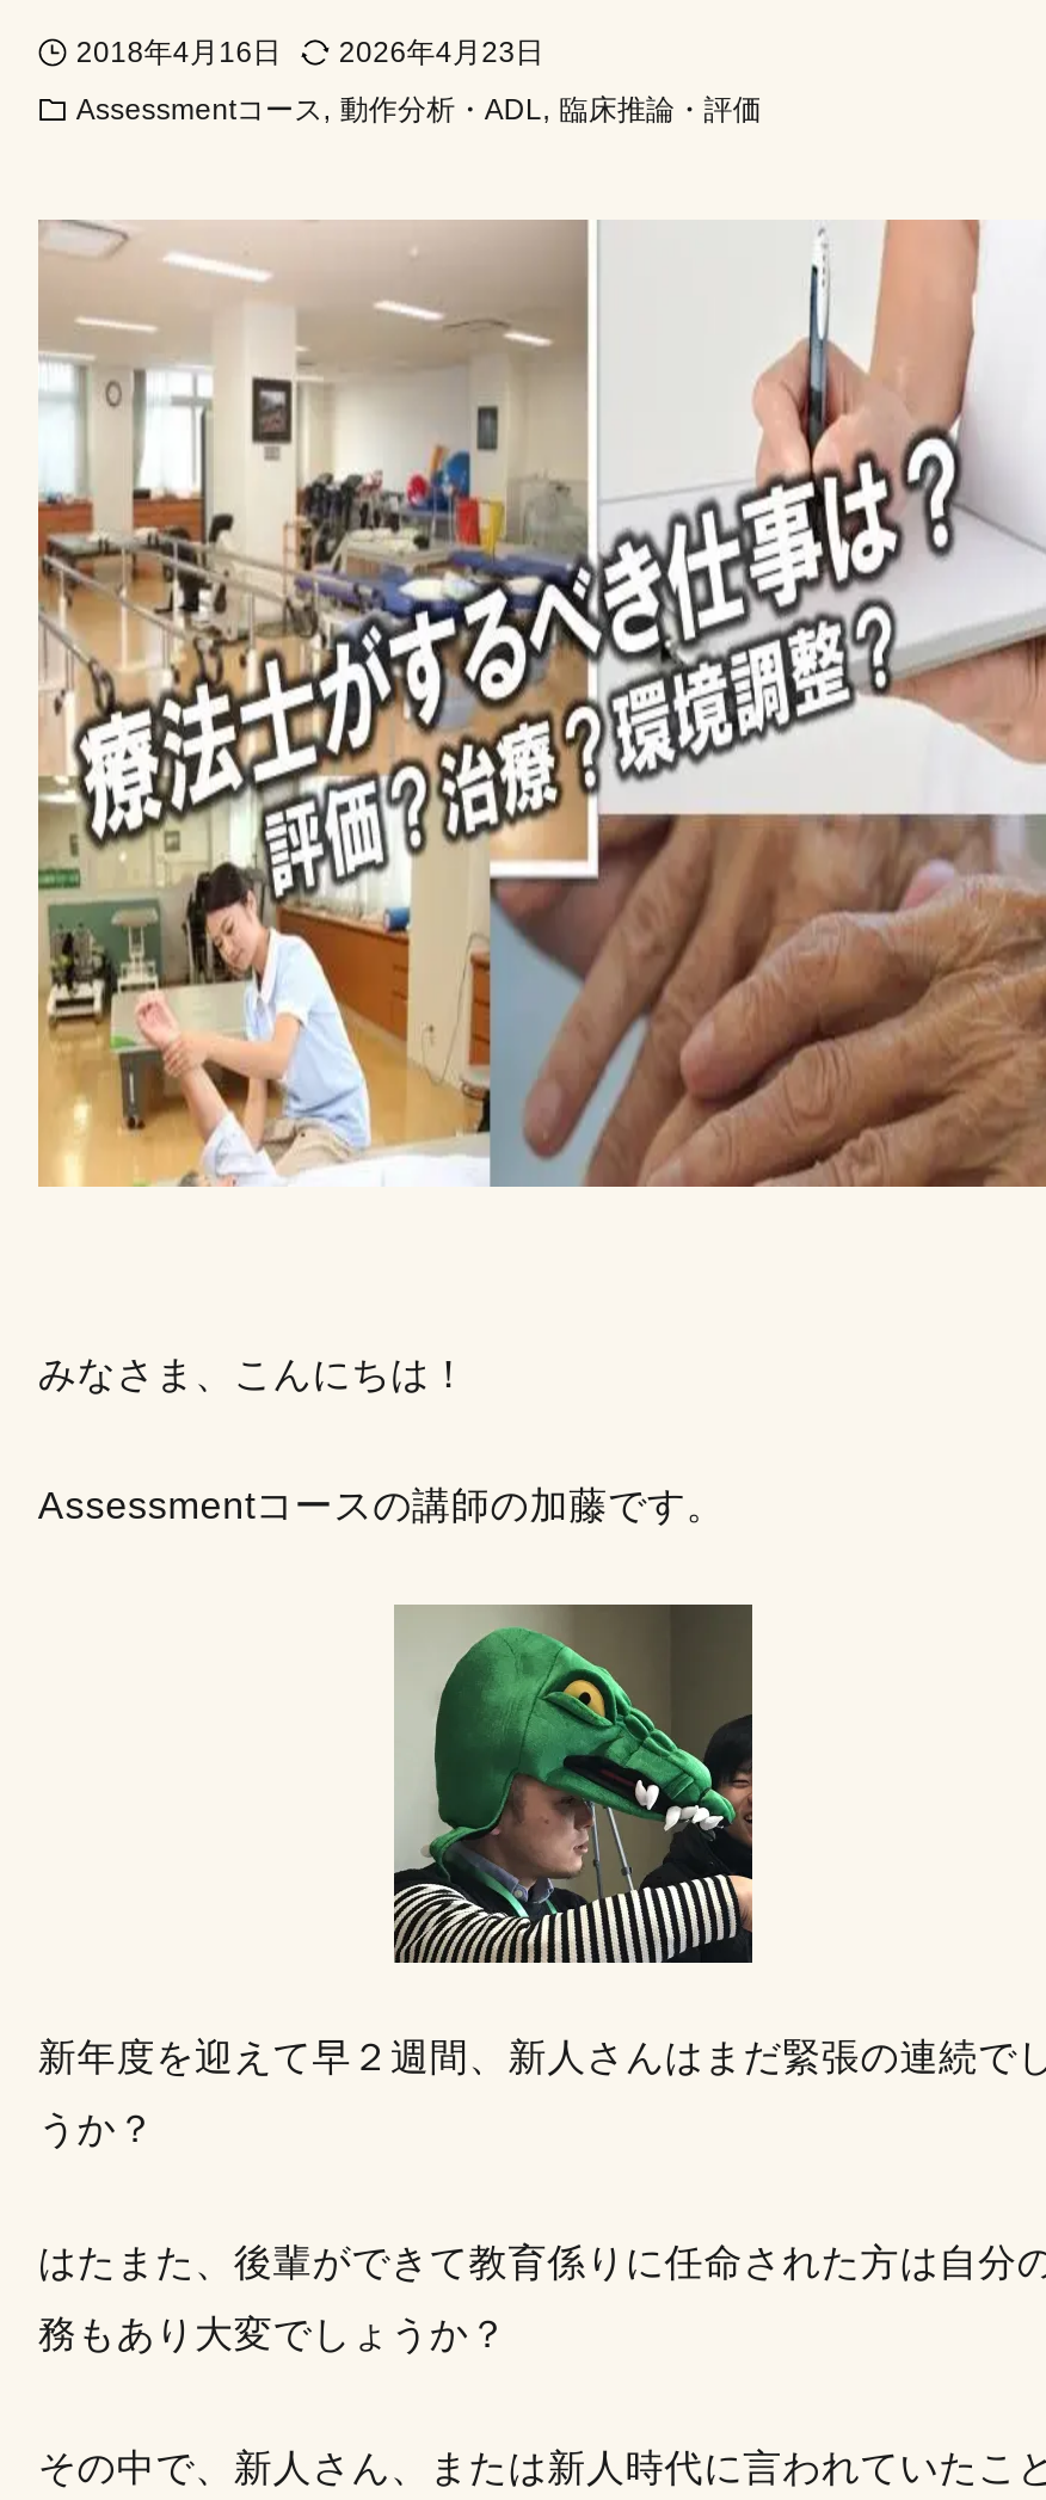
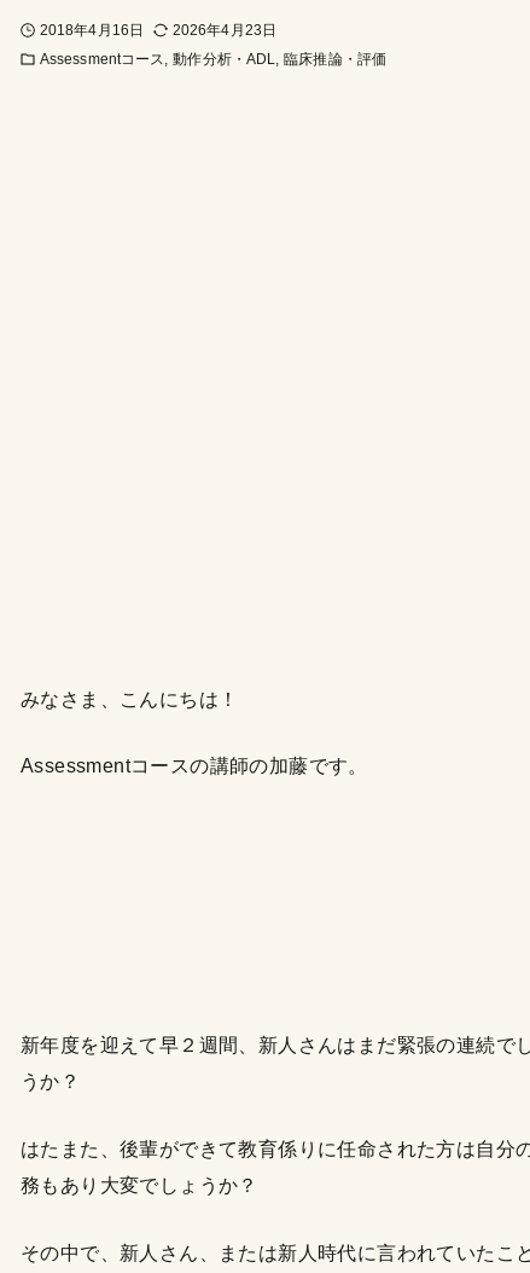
[36,217,1039,1189] [image] -> none
[392,1602,755,1965] [image] -> none

